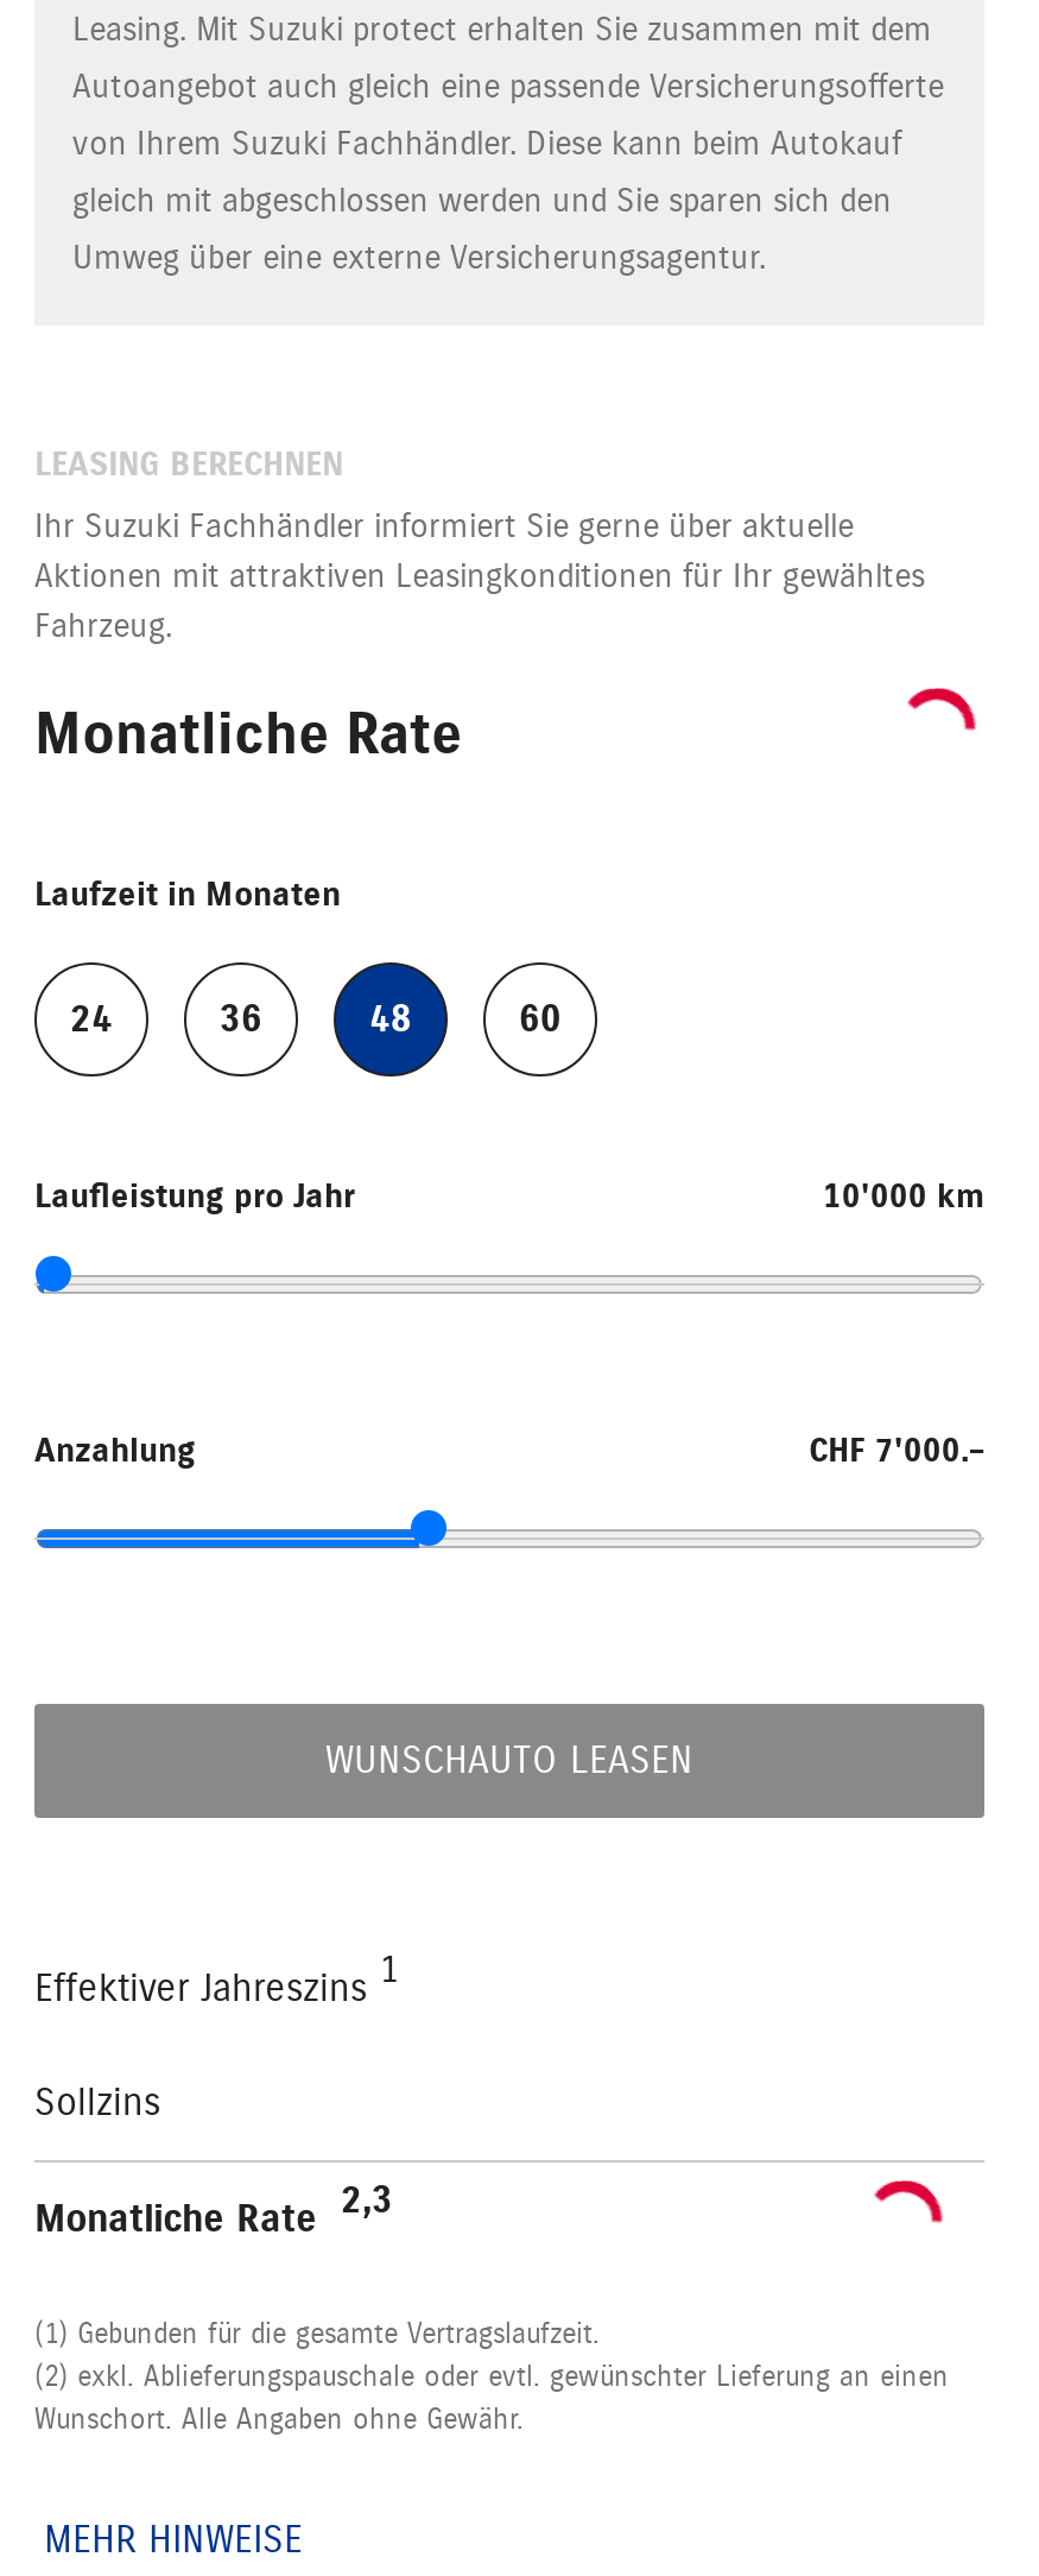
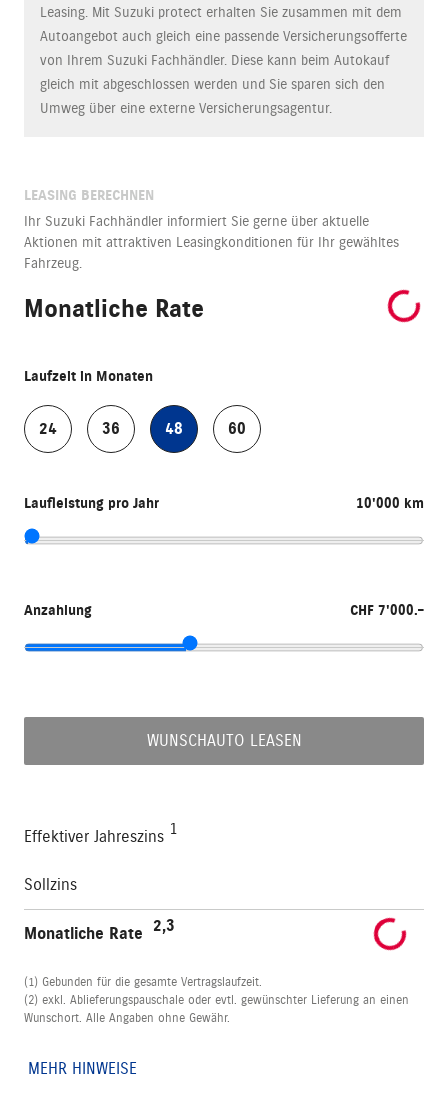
[897,687,977,765] [image] -> [386,290,421,324] [image]
[863,2179,944,2258] [image] -> [372,918,407,952] [image]

